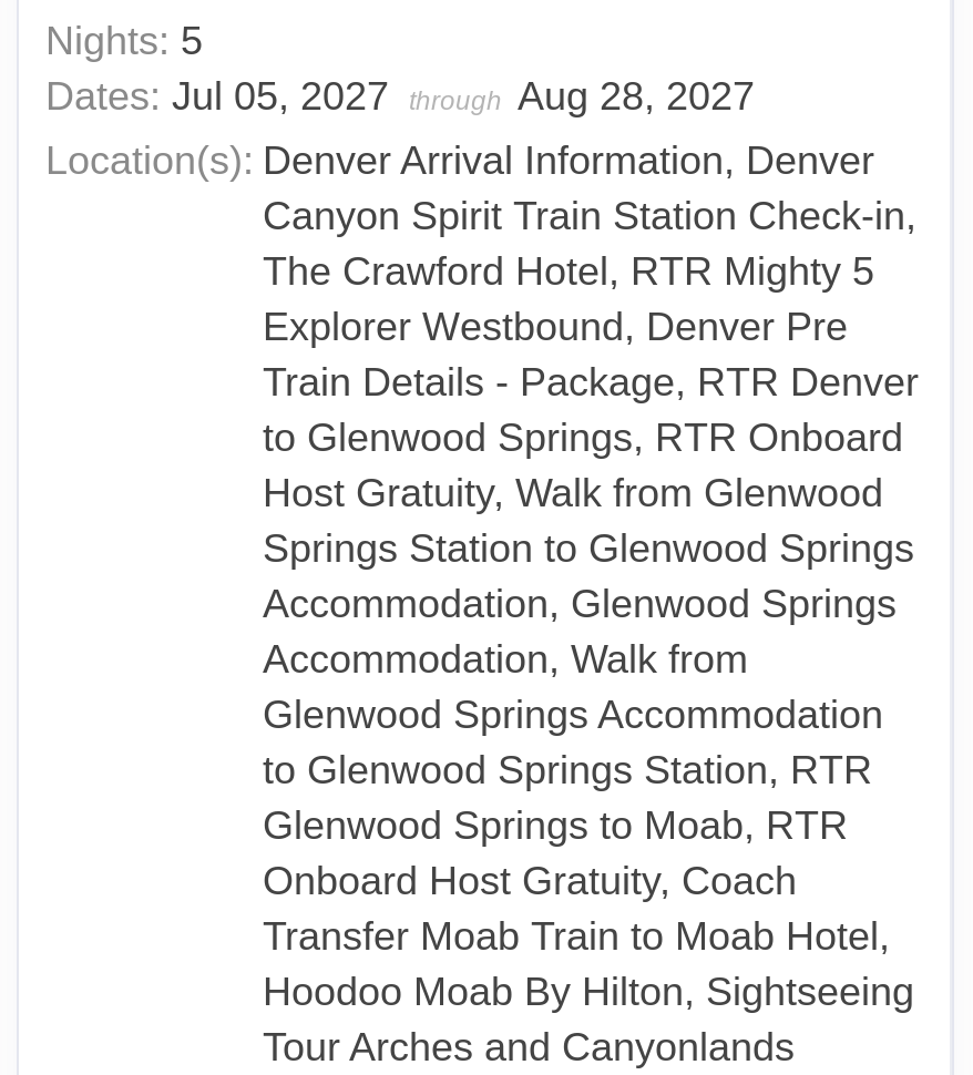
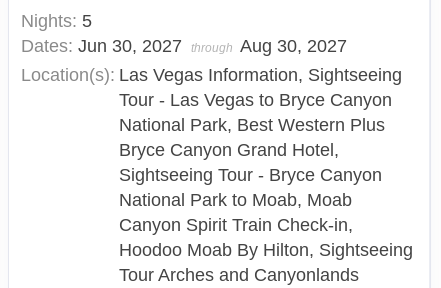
[45,74,919,958] Dates: Jul 05, 2027 through Aug 28, 2027 | Location(s): Denver Arrival Information, Denver | Canyon Spirit Train Station Check-in, | The Crawford Hotel, RTR Mighty 5 | Explorer Westbound, Denver Pre | Train Details - Package, RTR Denver | to Glenwood Springs, RTR Onboard | Host Gratuity, Walk from Glenwood | Springs Station to Glenwood Springs | Accommodation, Glenwood Springs | Accommodation, Walk from | Glenwood Springs Accommodation | to Glenwood Springs Station, RTR | Glenwood Springs to Moab, RTR | Onboard Host Gratuity, Coach | Transfer Moab Train to Moab Hotel, -> [21,36,402,235] Dates: Jun 30, 2027 through Aug 30, 2027 | Location(s): Las Vegas Information, Sightseeing | Tour - Las Vegas to Bryce Canyon | National Park, Best Western Plus | Bryce Canyon Grand Hotel, | Sightseeing Tour - Bryce Canyon | National Park to Moab, Moab | Canyon Spirit Train Check-in,

